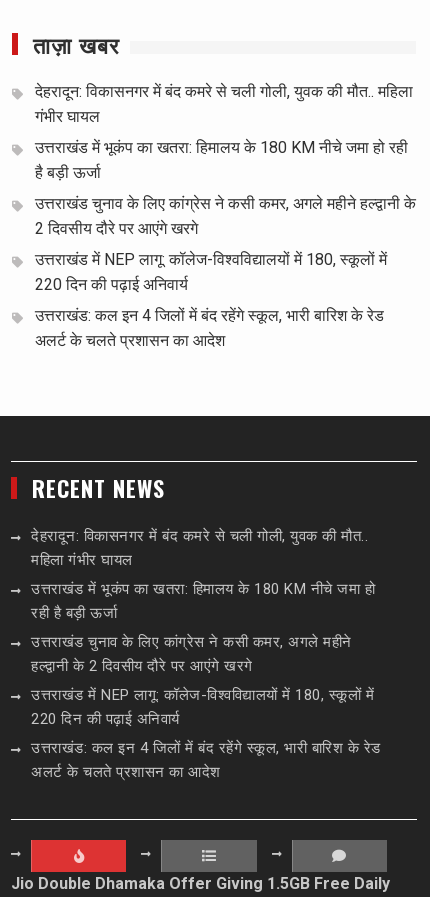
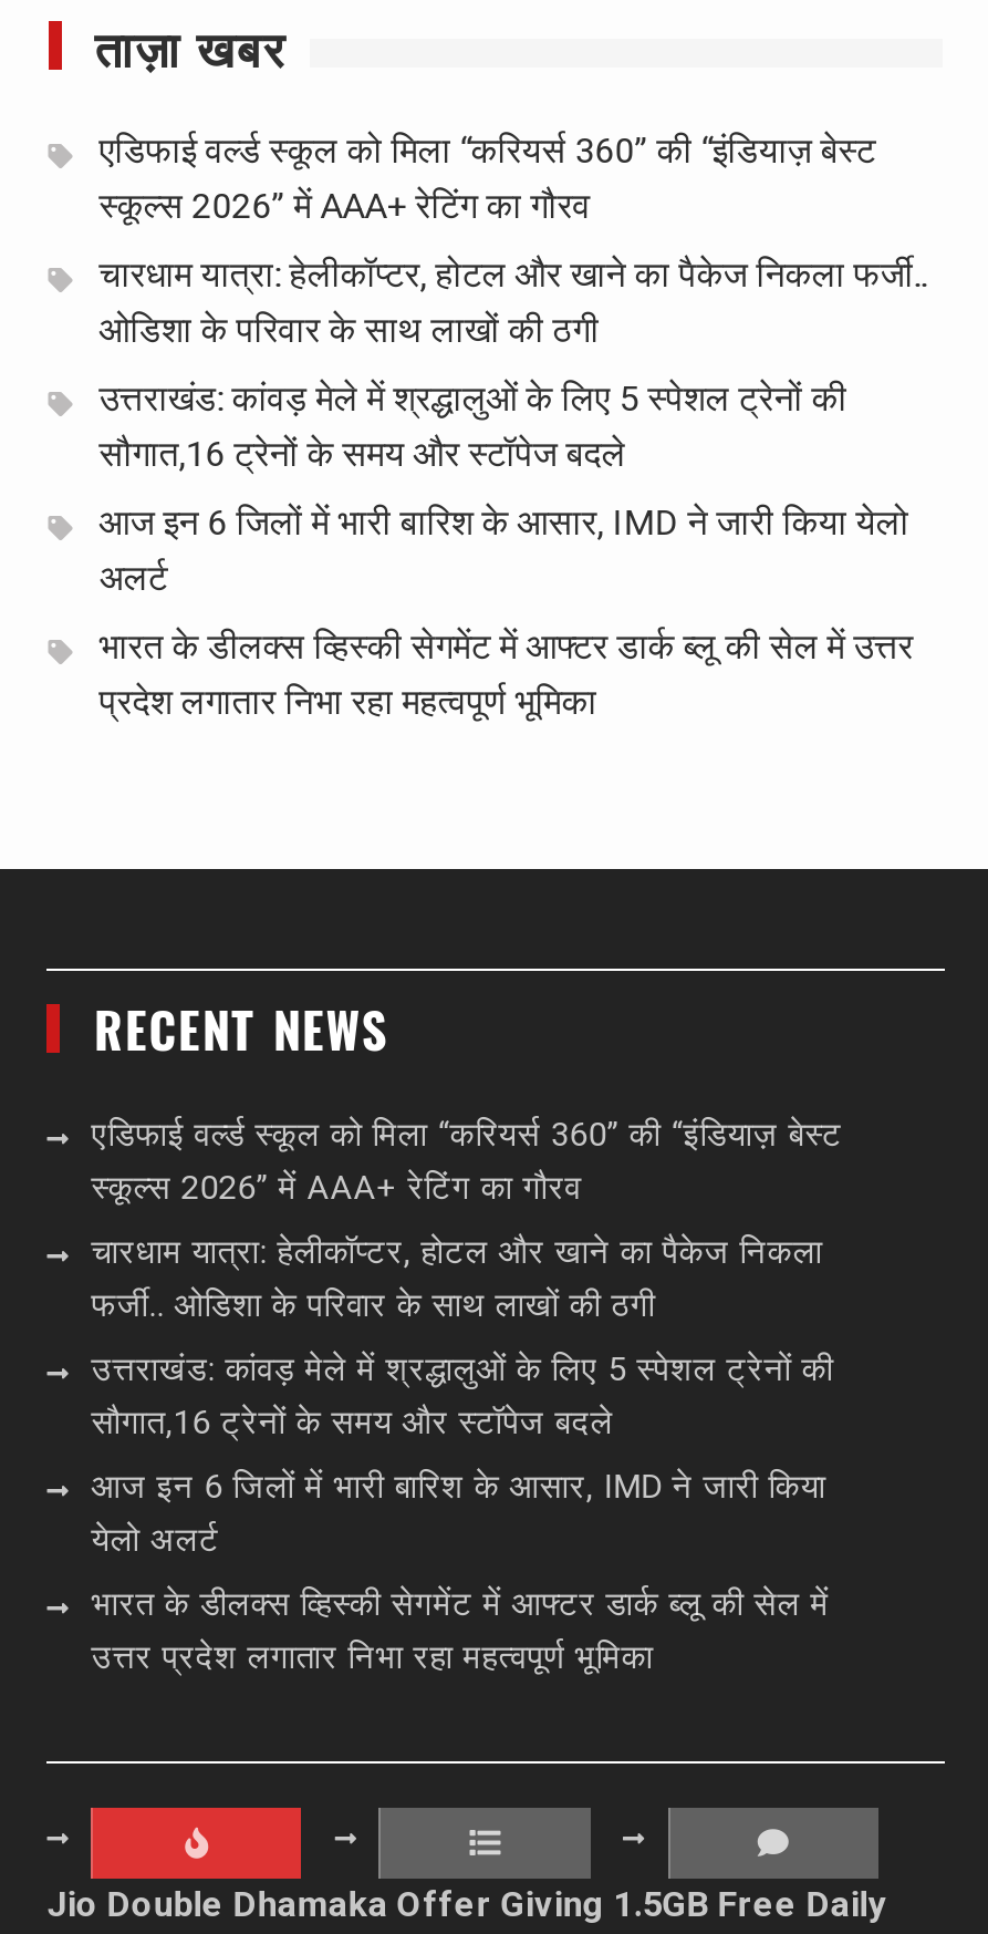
[35,82,413,126] देहरादून: विकासनगर में बंद कमरे से चली गोली, युवक की मौत.. महिला | गंभीर घायल -> [99,129,876,227] एडिफाई वर्ल्ड स्कूल को मिला “करियर्स 360” की “इंडियाज़ बेस्ट | स्कूल्स 2026” में AAA+ रेटिंग का गौरव
[35,138,408,182] उत्तराखंड में भूकंप का खतरा: हिमालय के 180 KM नीचे जमा हो रही | है बड़ी ऊर्जा -> [99,253,926,350] चारधाम यात्रा: हेलीकॉप्टर, होटल और खाने का पैकेज निकला फर्जी.. | ओडिशा के परिवार के साथ लाखों की ठगी
[35,194,416,238] उत्तराखंड चुनाव के लिए कांग्रेस ने कसी कमर, अगले महीने हल्द्वानी के | 2 दिवसीय दौरे पर आएंगे खरगे -> [99,377,847,474] उत्तराखंड: कांवड़ मेले में श्रद्धालुओं के लिए 5 स्पेशल ट्रेनों की | सौगात,16 ट्रेनों के समय और स्टॉपेज बदले
[35,250,387,294] उत्तराखंड में NEP लागू: कॉलेज-विश्वविद्यालयों में 180, स्कूलों में | 220 दिन की पढ़ाई अनिवार्य -> [99,501,909,598] आज इन 6 जिलों में भारी बारिश के आसार, IMD ने जारी किया येलो | अलर्ट
[35,306,384,350] उत्तराखंड: कल इन 4 जिलों में बंद रहेंगे स्कूल, भारी बारिश के रेड | अलर्ट के चलते प्रशासन का आदेश -> [99,625,913,722] भारत के डीलक्स व्हिस्की सेगमेंट में आफ्टर डार्क ब्लू की सेल में उत्तर | प्रदेश लगातार निभा रहा महत्वपूर्ण भूमिका
[31,527,368,569] देहरादून: विकासनगर में बंद कमरे से चली गोली, युवक की मौत.. | महिला गंभीर घायल -> [91,1114,843,1207] एडिफाई वर्ल्ड स्कूल को मिला “करियर्स 360” की “इंडियाज़ बेस्ट | स्कूल्स 2026” में AAA+ रेटिंग का गौरव
[31,580,375,622] उत्तराखंड में भूकंप का खतरा: हिमालय के 180 KM नीचे जमा हो | रही है बड़ी ऊर्जा -> [91,1232,823,1325] चारधाम यात्रा: हेलीकॉप्टर, होटल और खाने का पैकेज निकला | फर्जी.. ओडिशा के परिवार के साथ लाखों की ठगी
[31,633,352,675] उत्तराखंड चुनाव के लिए कांग्रेस ने कसी कमर, अगले महीने | हल्द्वानी के 2 दिवसीय दौरे पर आएंगे खरगे -> [91,1349,834,1442] उत्तराखंड: कांवड़ मेले में श्रद्धालुओं के लिए 5 स्पेशल ट्रेनों की | सौगात,16 ट्रेनों के समय और स्टॉपेज बदले
[31,686,374,728] उत्तराखंड में NEP लागू: कॉलेज-विश्वविद्यालयों में 180, स्कूलों में | 220 दिन की पढ़ाई अनिवार्य -> [91,1466,826,1559] आज इन 6 जिलों में भारी बारिश के आसार, IMD ने जारी किया | येलो अलर्ट
[31,739,381,781] उत्तराखंड: कल इन 4 जिलों में बंद रहेंगे स्कूल, भारी बारिश के रेड | अलर्ट के चलते प्रशासन का आदेश -> [91,1584,829,1677] भारत के डीलक्स व्हिस्की सेगमेंट में आफ्टर डार्क ब्लू की सेल में | उत्तर प्रदेश लगातार निभा रहा महत्वपूर्ण भूमिका

